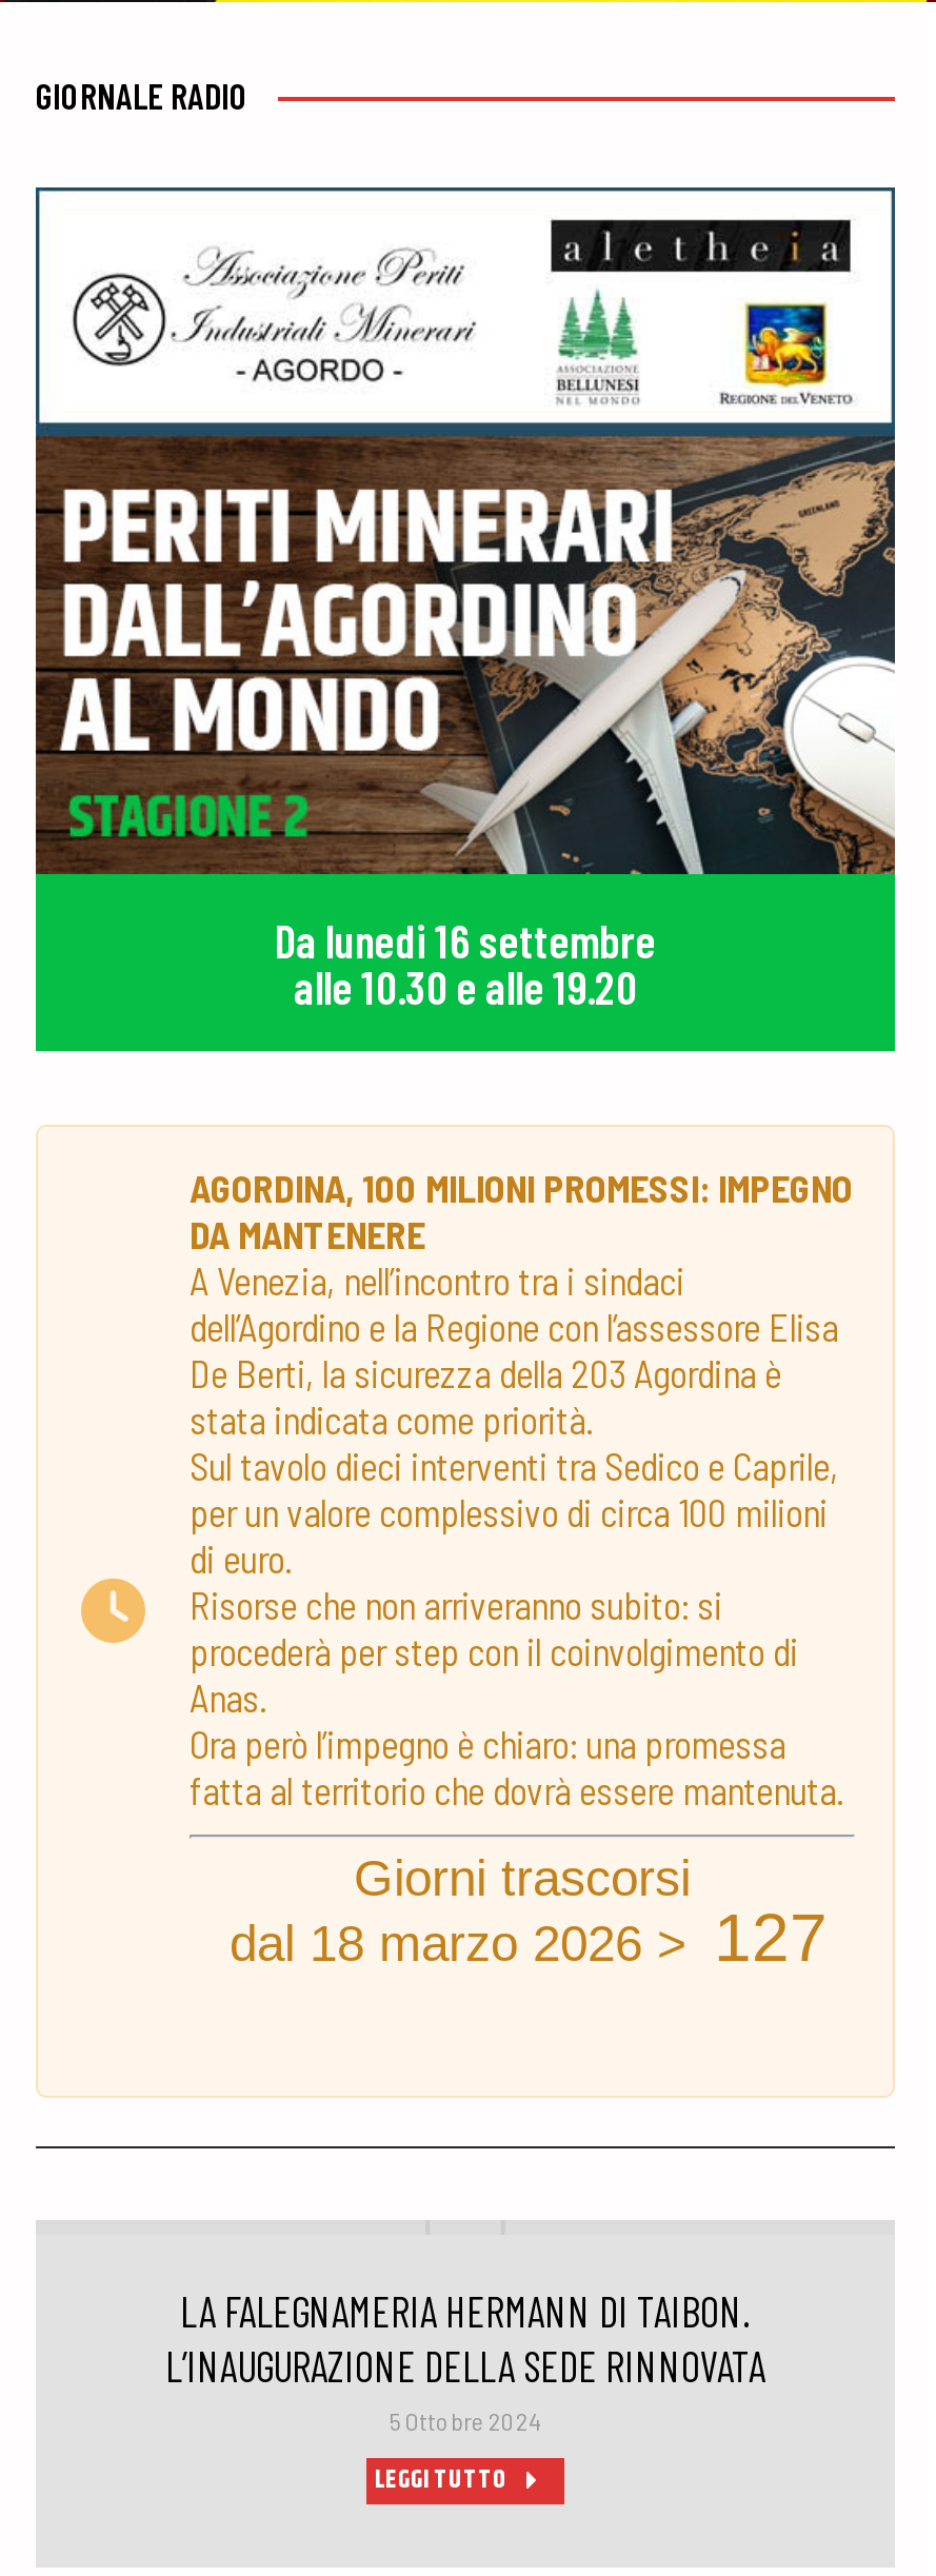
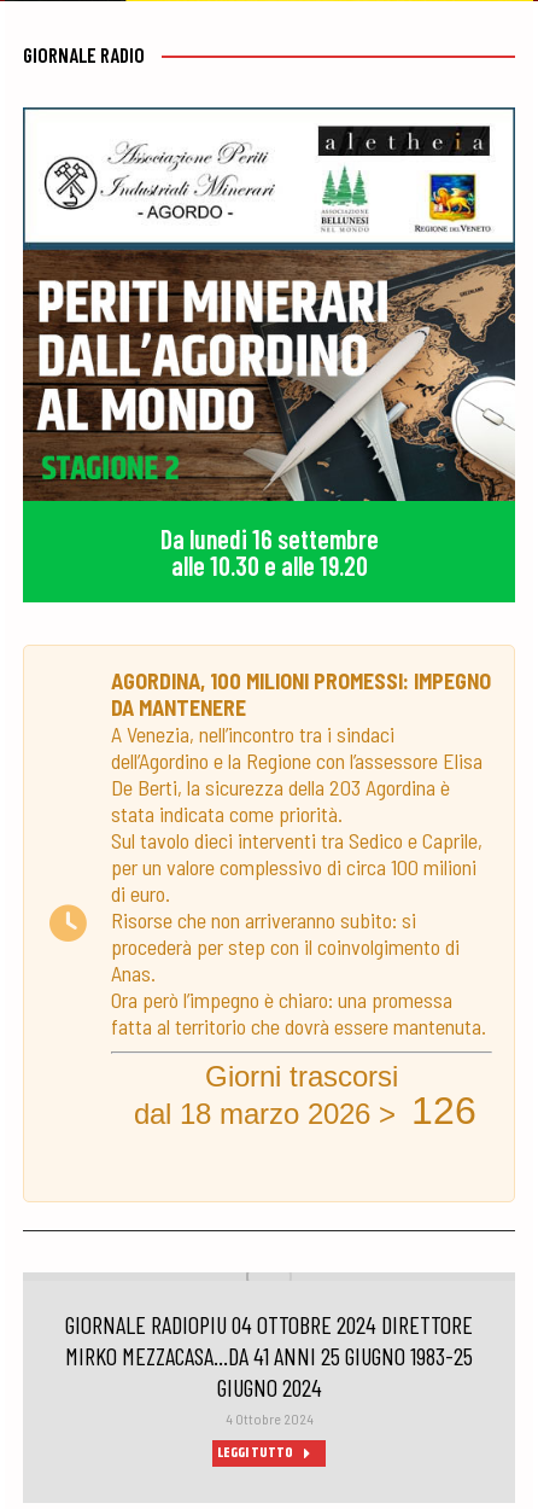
[230,1901,828,1977] dal 18 marzo 2026 > 127 -> [134,1089,476,1133] dal 18 marzo 2026 > 126
[165,2286,765,2435] LA FALEGNAMERIA HERMANN DI TAIBON. | L’INAUGURAZIONE DELLA SEDE RINNOVATA | 5 Ottobre 2024 -> [65,1310,473,1427] GIORNALE RADIOPIU 04 OTTOBRE 2024 DIRETTORE | MIRKO MEZZACASA…DA 41 ANNI 25 GIUGNO 1983-25 | GIUGNO 2024 | 4 Ottobre 2024

